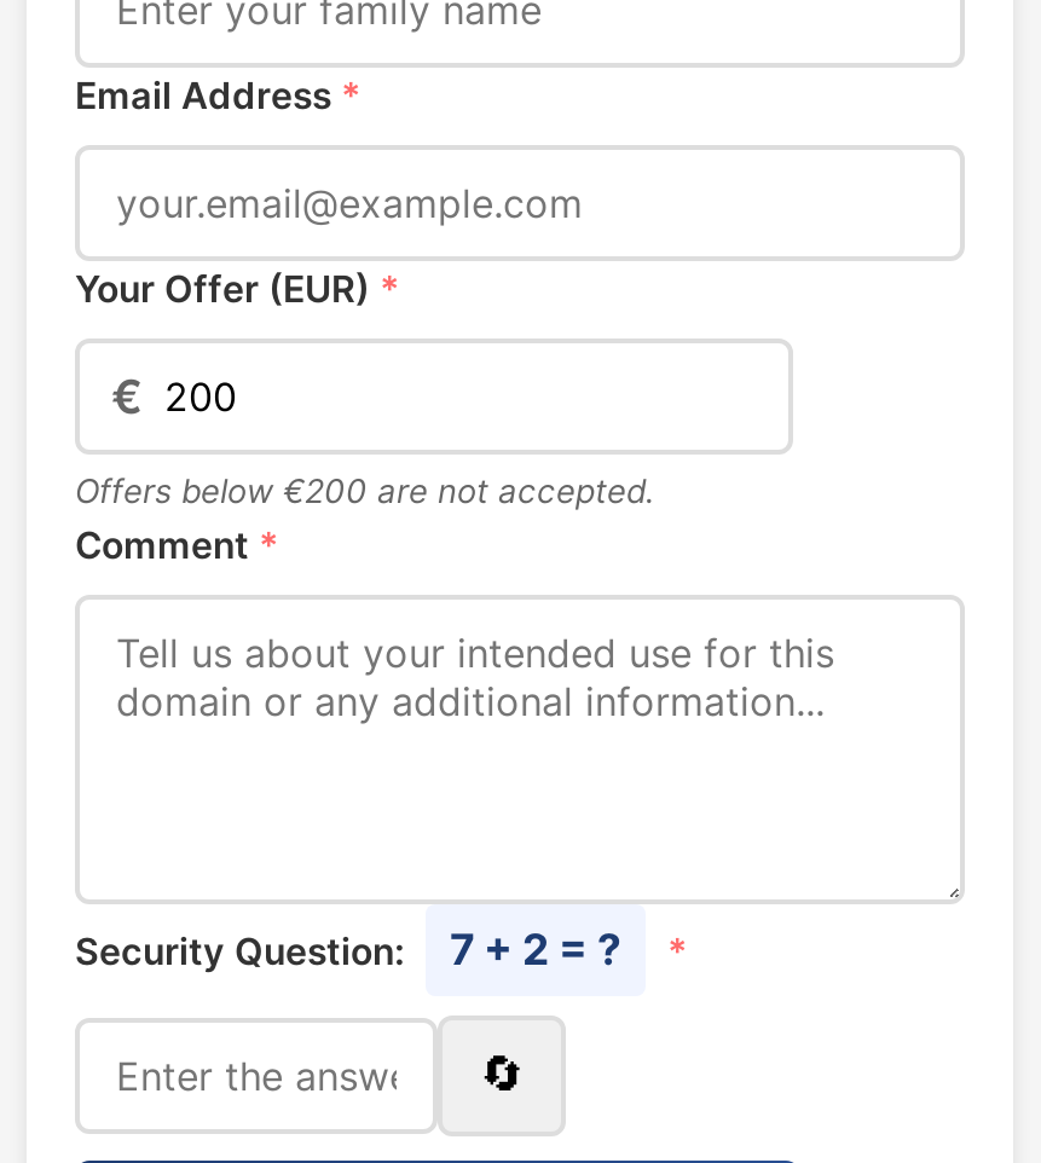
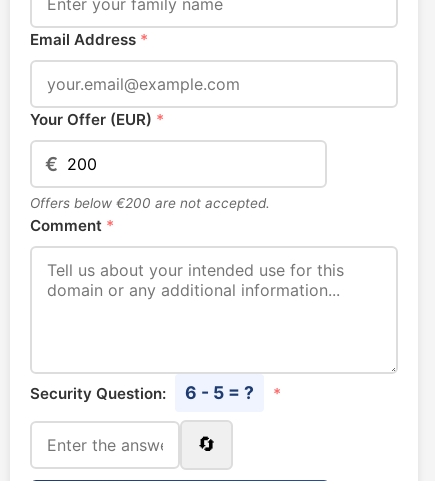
[450,924,621,974] 7 + 2 = ? -> [185,382,254,403] 6 - 5 = ?

